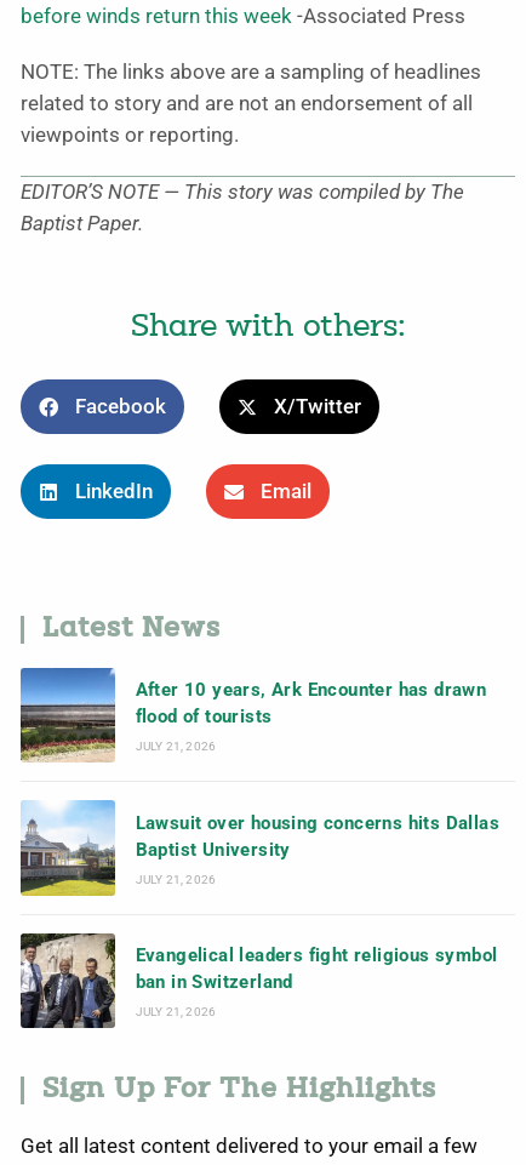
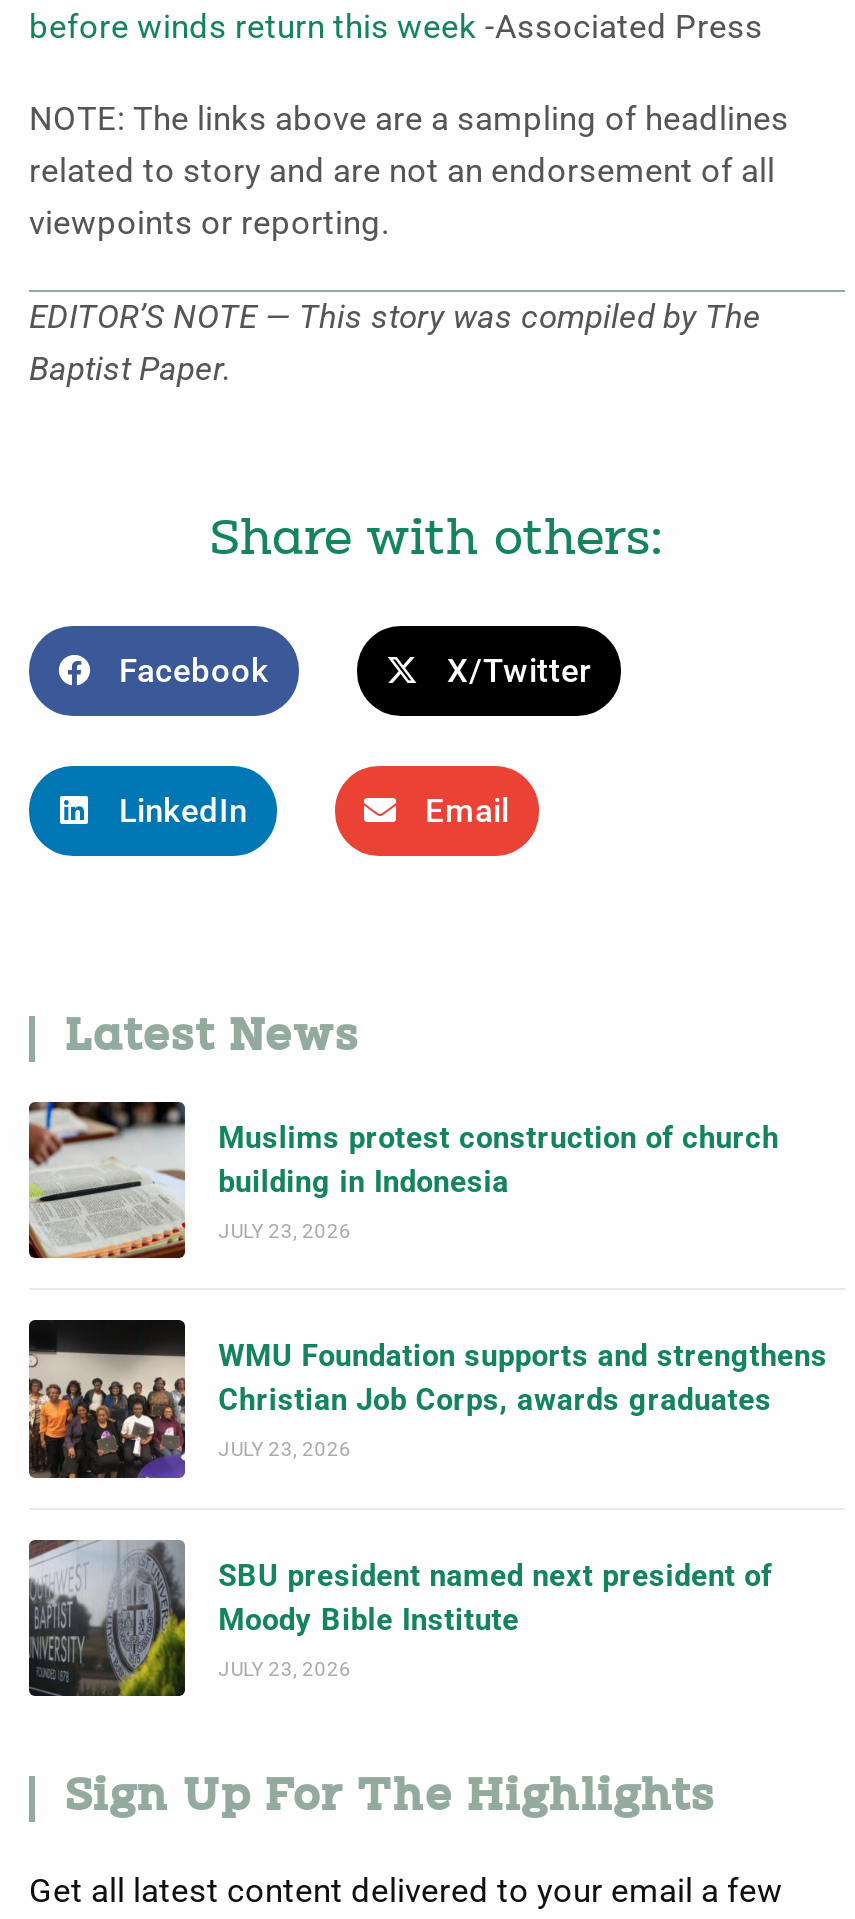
[19,667,486,763] [image] | After 10 years, Ark Encounter has drawn | flood of tourists -> [27,1100,779,1260] [image] | Muslims protest construction of church | building in Indonesia
[135,740,216,753] JULY 21, 2026 -> [218,1220,352,1242] JULY 23, 2026
[21,800,499,897] [image] | Lawsuit over housing concerns hits Dallas | Baptist University -> [27,1318,828,1480] [image] | WMU Foundation supports and strengthens | Christian Job Corps, awards graduates
[135,872,216,886] JULY 21, 2026 -> [218,1439,352,1461] JULY 23, 2026
[19,932,498,1028] [image] | Evangelical leaders fight religious symbol | ban in Switzerland -> [27,1540,772,1698] [image] | SBU president named next president of | Moody Bible Institute
[135,1005,216,1018] JULY 21, 2026 -> [218,1658,352,1680] JULY 23, 2026

